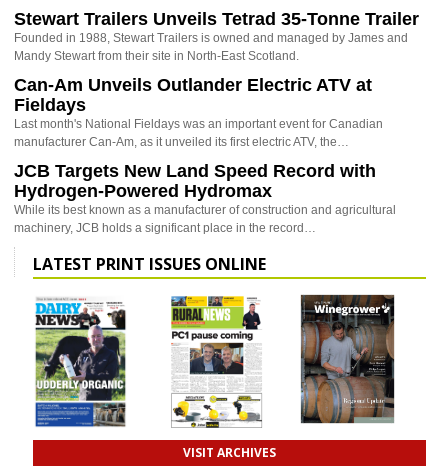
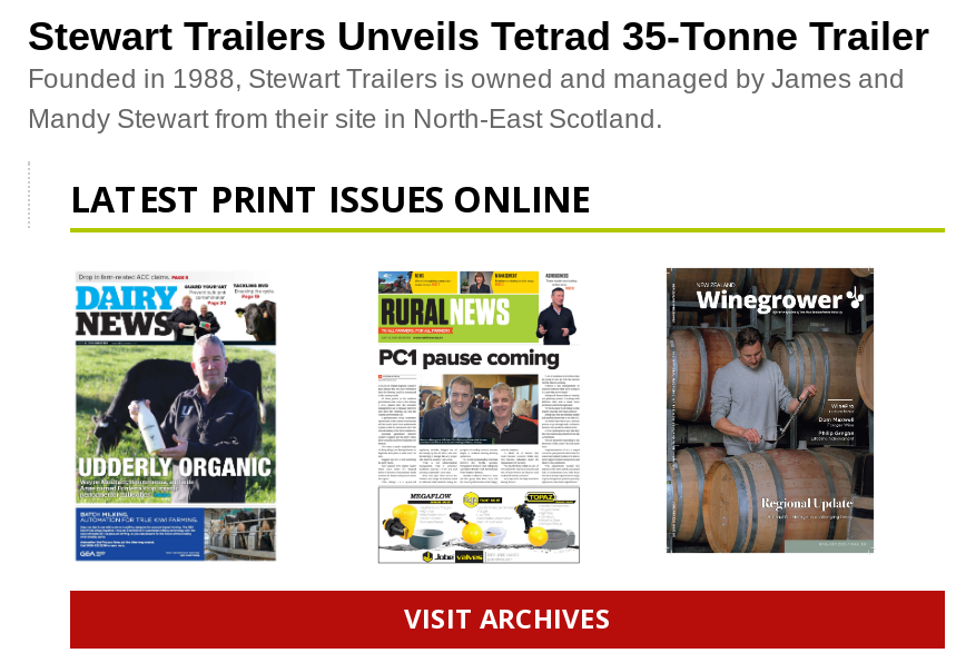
[14,75,396,235] Can-Am Unveils Outlander Electric ATV at | Fieldays | Last month's National Fieldays was an important event for Canadian | manufacturer Can-Am, as it unveiled its first electric ATV, the… | JCB Targets New Land Speed Record with | Hydrogen-Powered Hydromax | While its best known as a manufacturer of construction and agricultural | machinery, JCB holds a significant place in the record… -> none

